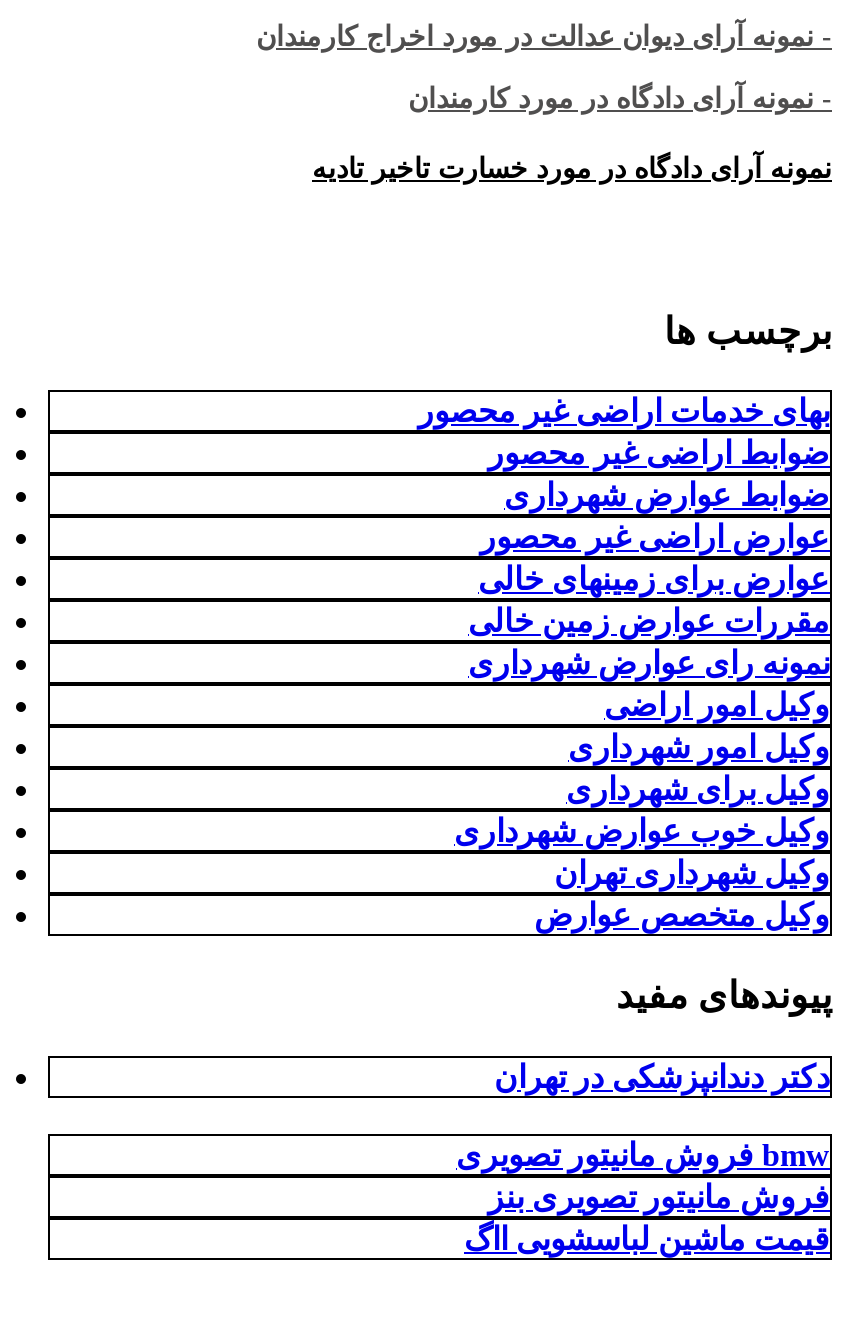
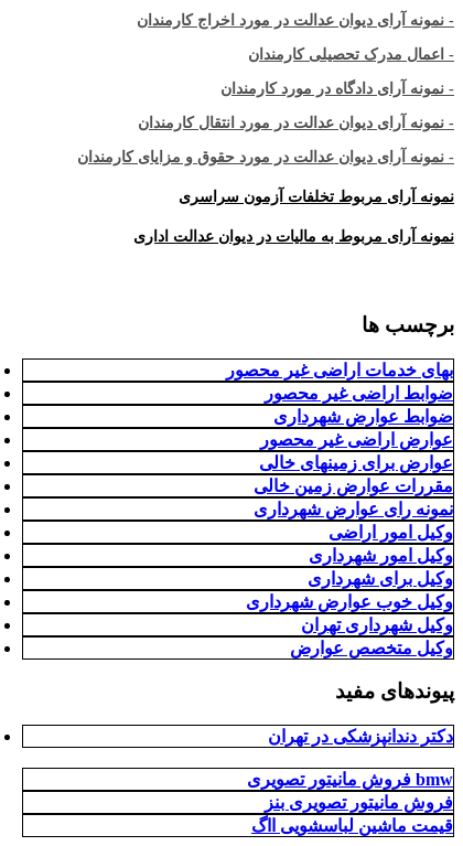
none -> [248,47,454,63] - اعمال مدرک تحصیلی کارمندان
[312,155,832,185] نمونه آرای دادگاه در مورد خسارت تاخیر تادیه -> [77,115,454,244] - نمونه آرای دیوان عدالت در مورد انتقال کارمندان | - نمونه آرای دیوان عدالت در مورد حقوق و مزایای کارمندان | نمونه آرای مربوط تخلفات آزمون سراسری | نمونه آرای مربوط به مالیات در دیوان عدالت اداری

